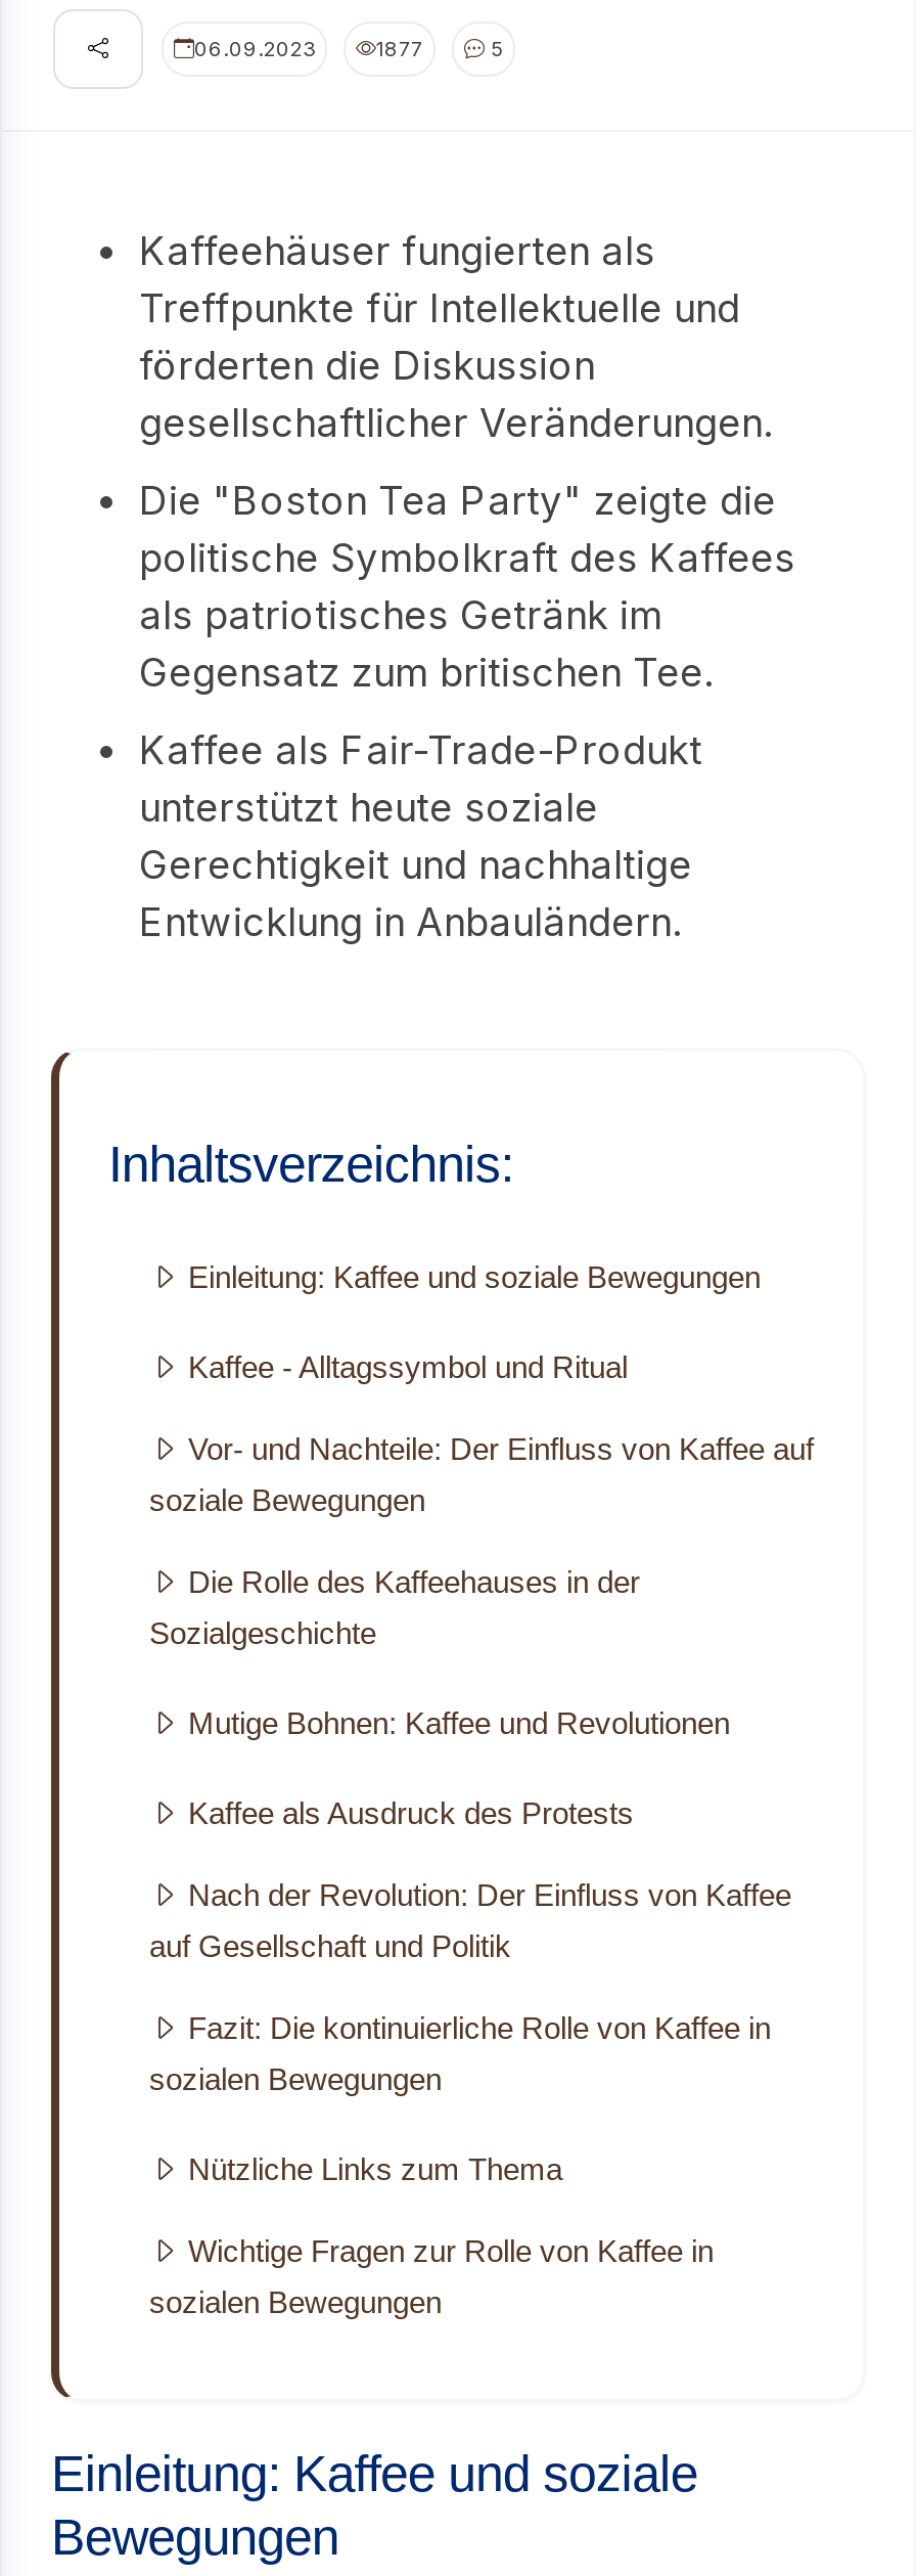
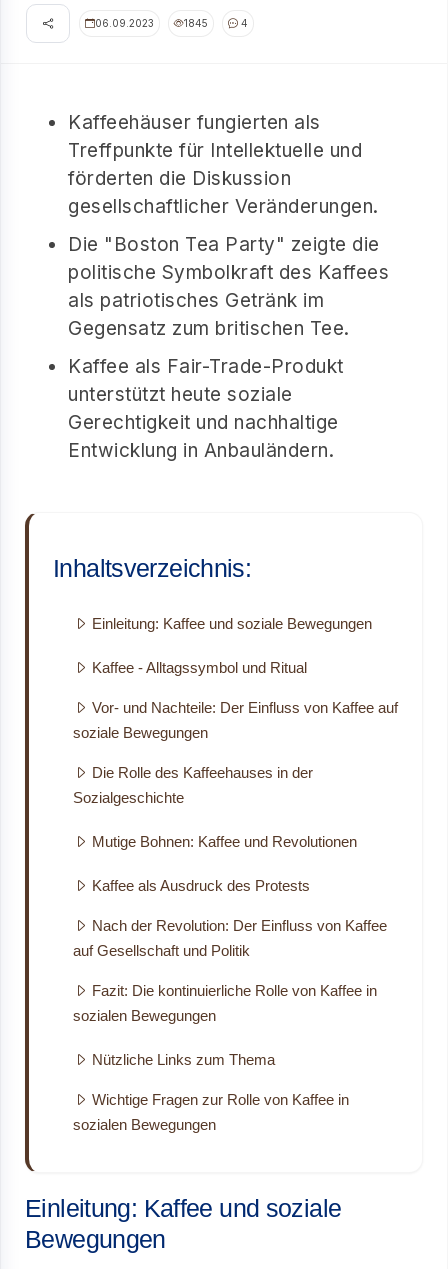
[376,36,423,61] 1877 -> [184,17,208,29] 1845
[485,36,503,61] 5 -> [238,17,248,29] 4

